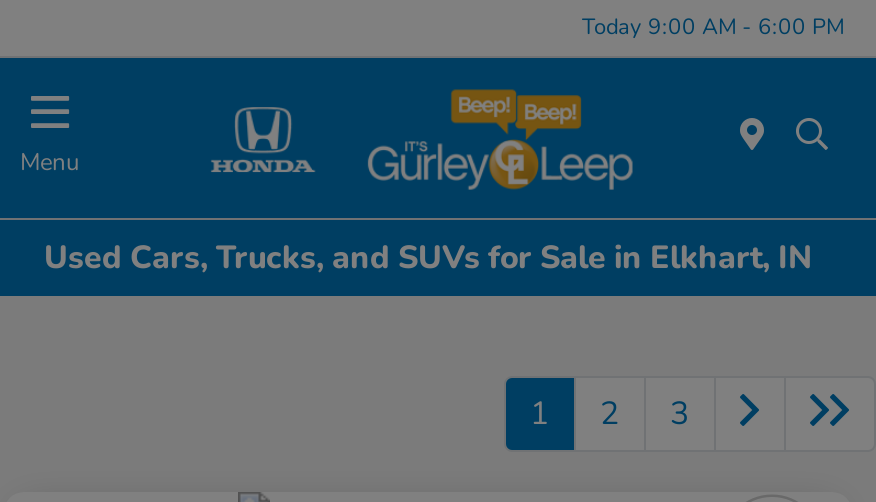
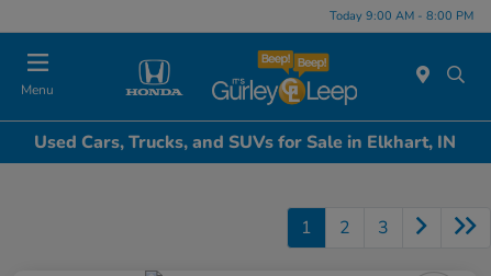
[582,11,844,41] Today 9:00 AM - 6:00 PM -> [330,7,473,24] Today 9:00 AM - 8:00 PM

